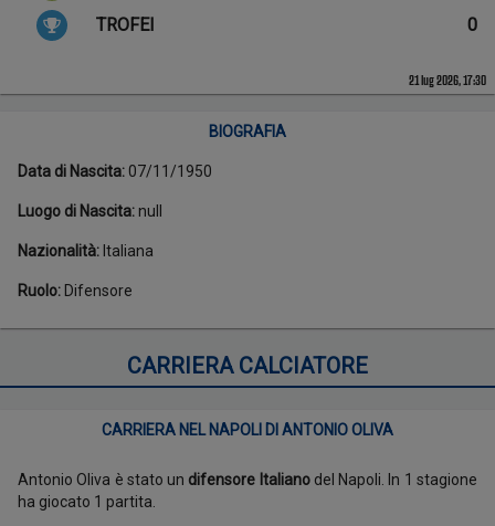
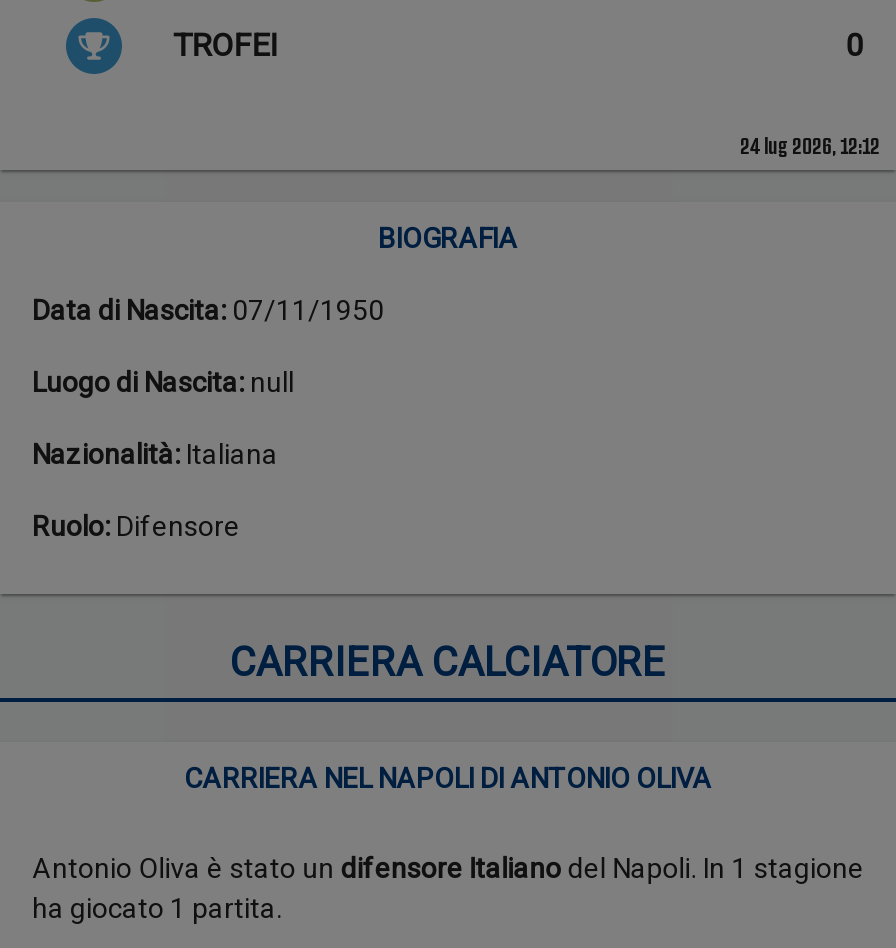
[409,72,486,87] 21 lug 2026, 17:30 -> [740,130,880,158] 24 lug 2026, 12:12

